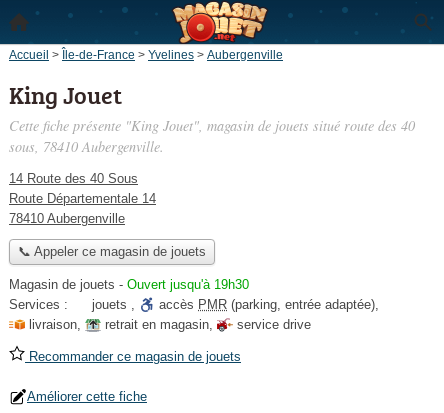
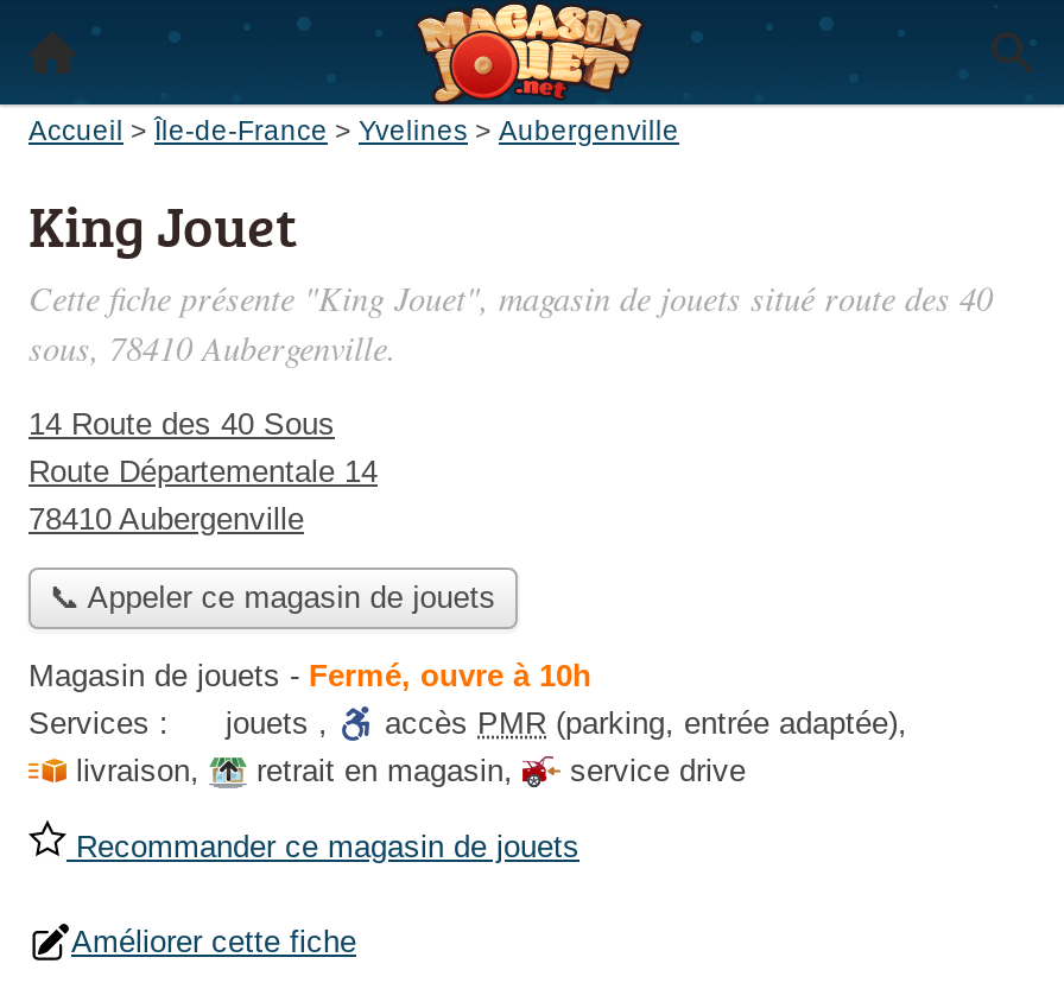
[9,277,249,292] Magasin de jouets - Ouvert jusqu'à 19h30 -> [28,659,591,694] Magasin de jouets - Fermé, ouvre à 10h

